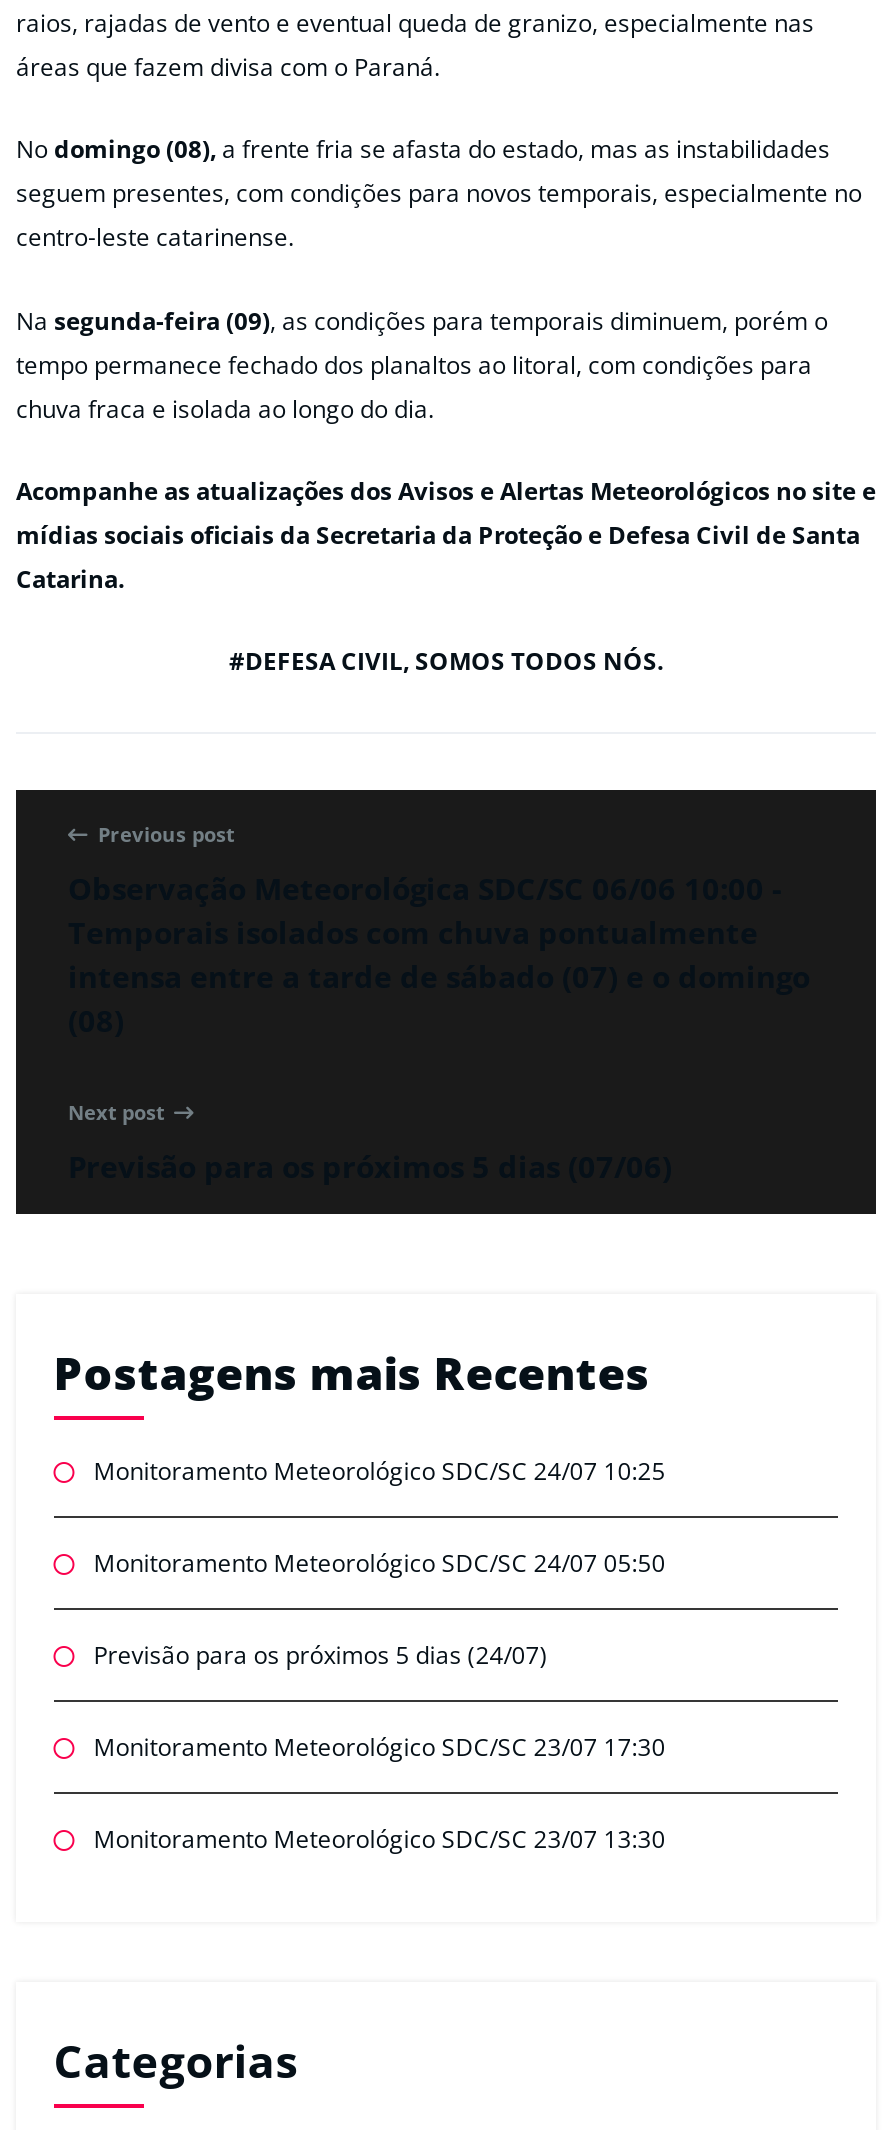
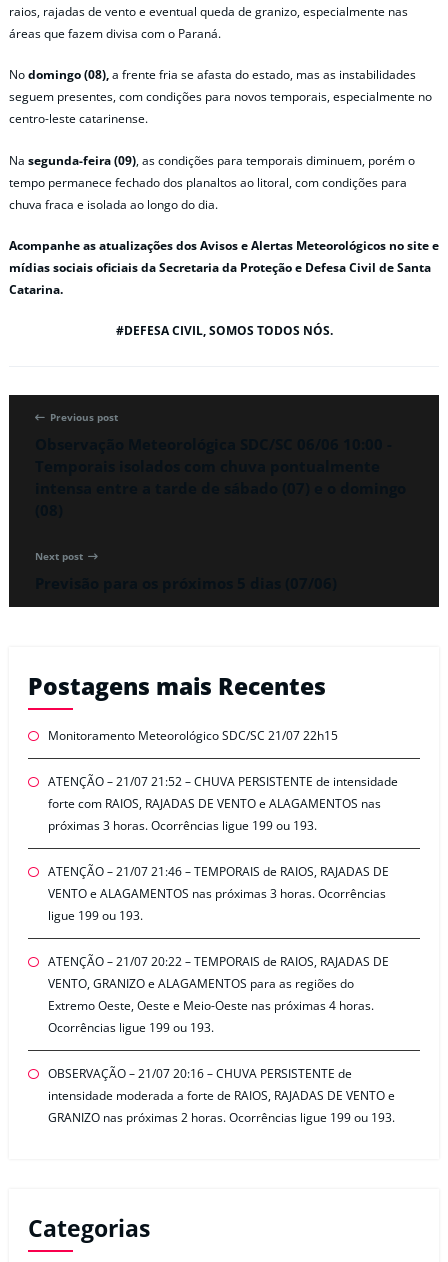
[94,1455,666,1489] Monitoramento Meteorológico SDC/SC 24/07 10:25 -> [48,727,338,744] Monitoramento Meteorológico SDC/SC 21/07 22h15
[94,1547,666,1581] Monitoramento Meteorológico SDC/SC 24/07 05:50 -> [48,773,398,834] ATENÇÃO – 21/07 21:52 – CHUVA PERSISTENTE de intensidade | forte com RAIOS, RAJADAS DE VENTO e ALAGAMENTOS nas | próximas 3 horas. Ocorrências ligue 199 ou 193.
[94,1639,548,1673] Previsão para os próximos 5 dias (24/07) -> [48,863,389,924] ATENÇÃO – 21/07 21:46 – TEMPORAIS de RAIOS, RAJADAS DE | VENTO e ALAGAMENTOS nas próximas 3 horas. Ocorrências | ligue 199 ou 193.
[94,1731,666,1765] Monitoramento Meteorológico SDC/SC 23/07 17:30 -> [48,953,389,1036] ATENÇÃO – 21/07 20:22 – TEMPORAIS de RAIOS, RAJADAS DE | VENTO, GRANIZO e ALAGAMENTOS para as regiões do | Extremo Oeste, Oeste e Meio-Oeste nas próximas 4 horas. | Ocorrências ligue 199 ou 193.
[94,1823,666,1857] Monitoramento Meteorológico SDC/SC 23/07 13:30 -> [48,1065,395,1126] OBSERVAÇÃO – 21/07 20:16 – CHUVA PERSISTENTE de | intensidade moderada a forte de RAIOS, RAJADAS DE VENTO e | GRANIZO nas próximas 2 horas. Ocorrências ligue 199 ou 193.

